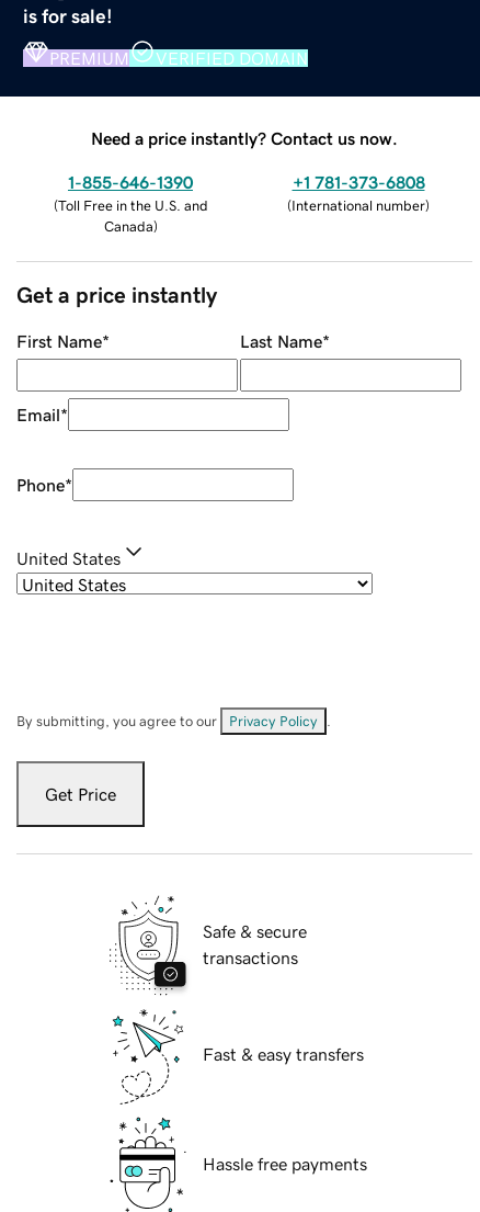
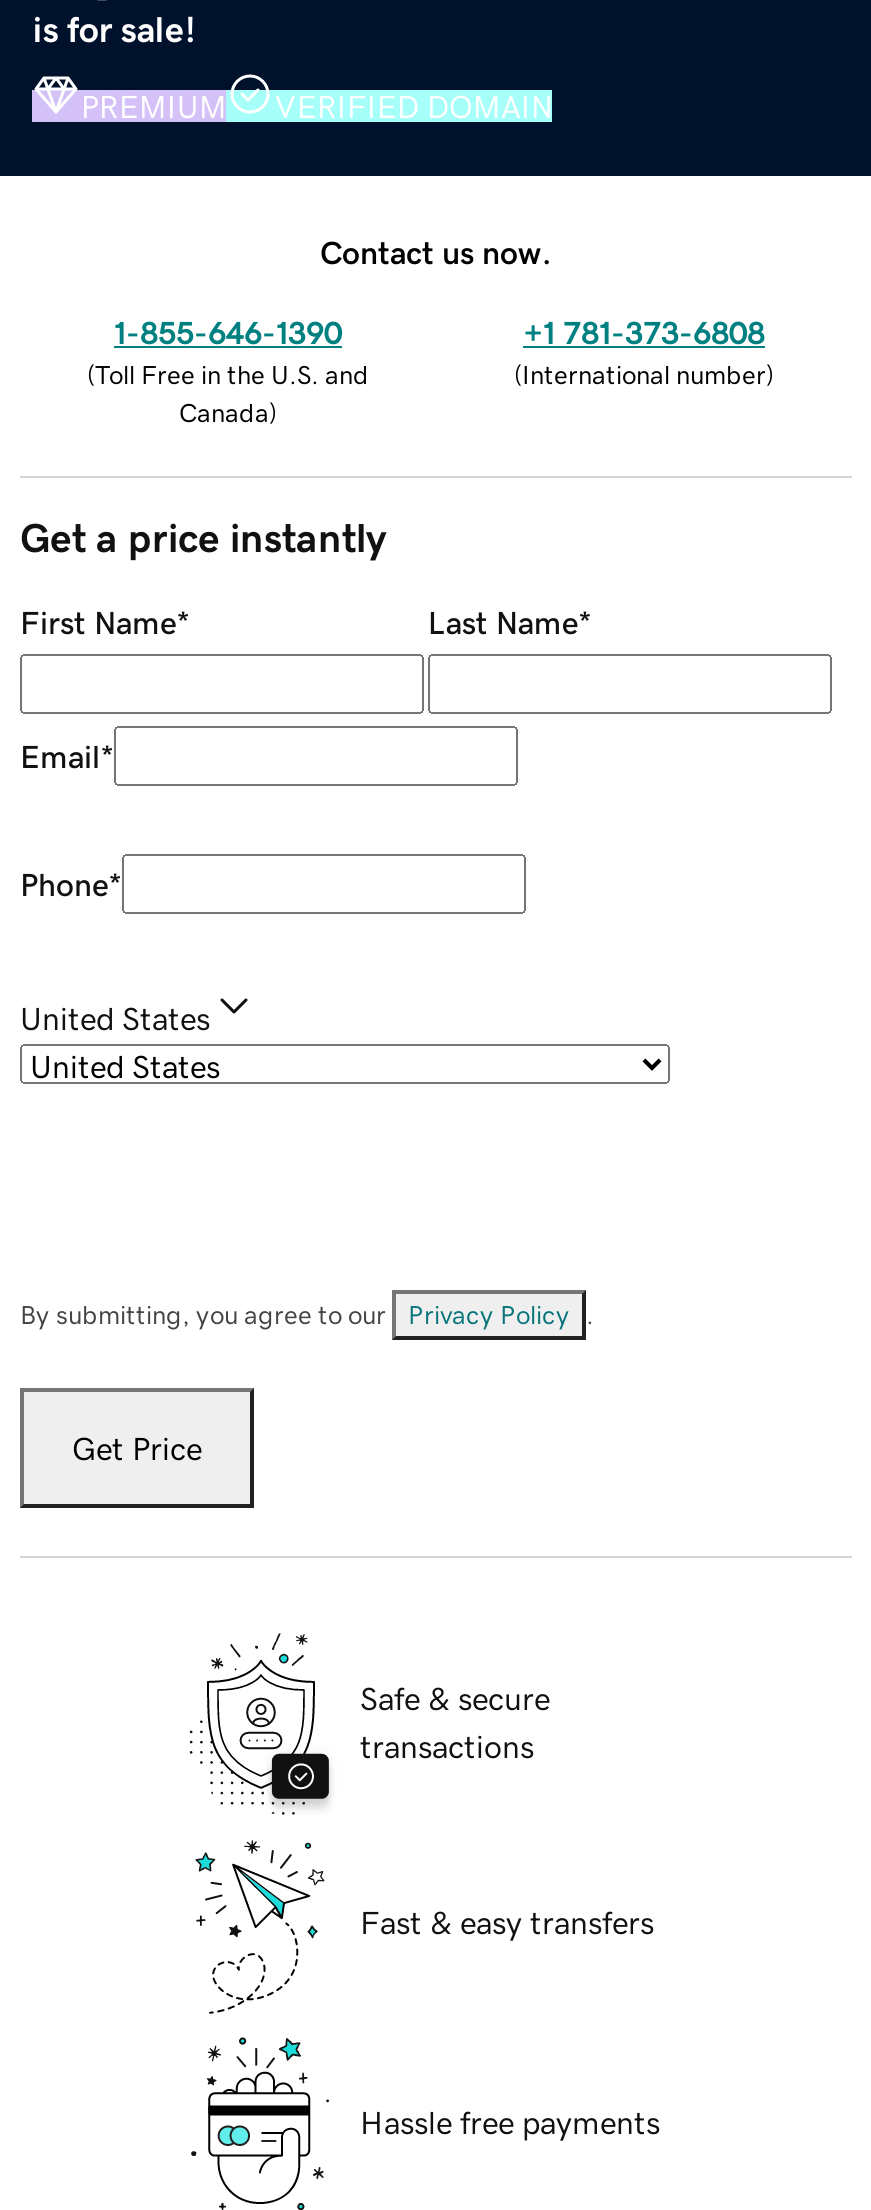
[91,129,398,147] Need a price instantly? Contact us now. -> [320,235,552,267] Contact us now.

